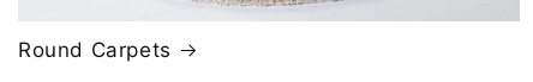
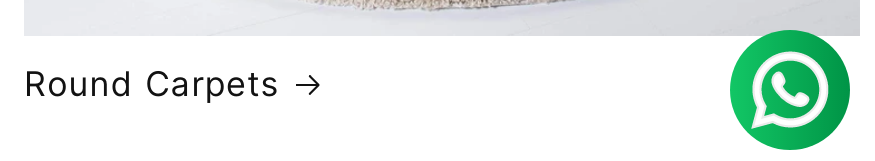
none -> [728,28,852,152] [image]

